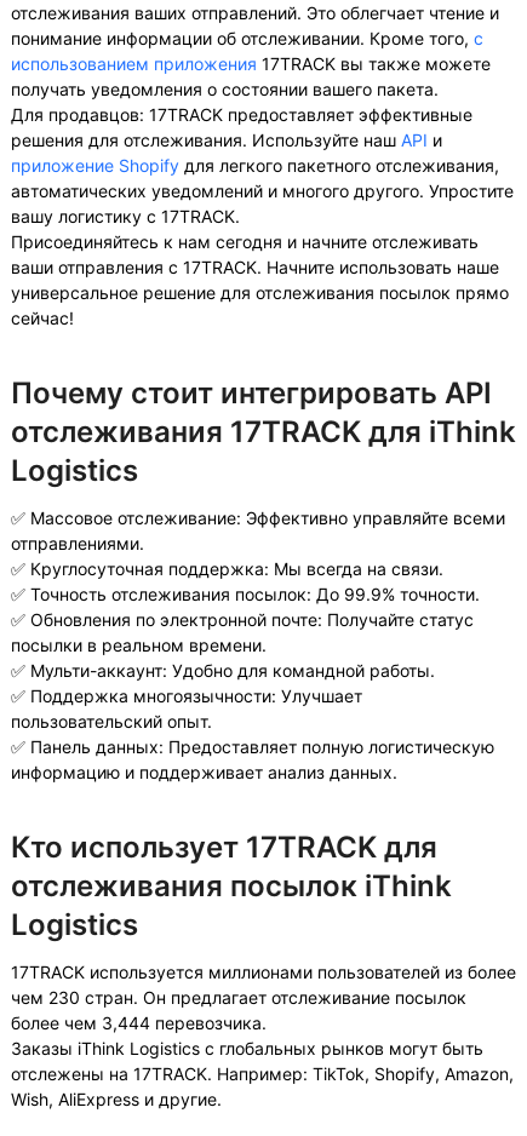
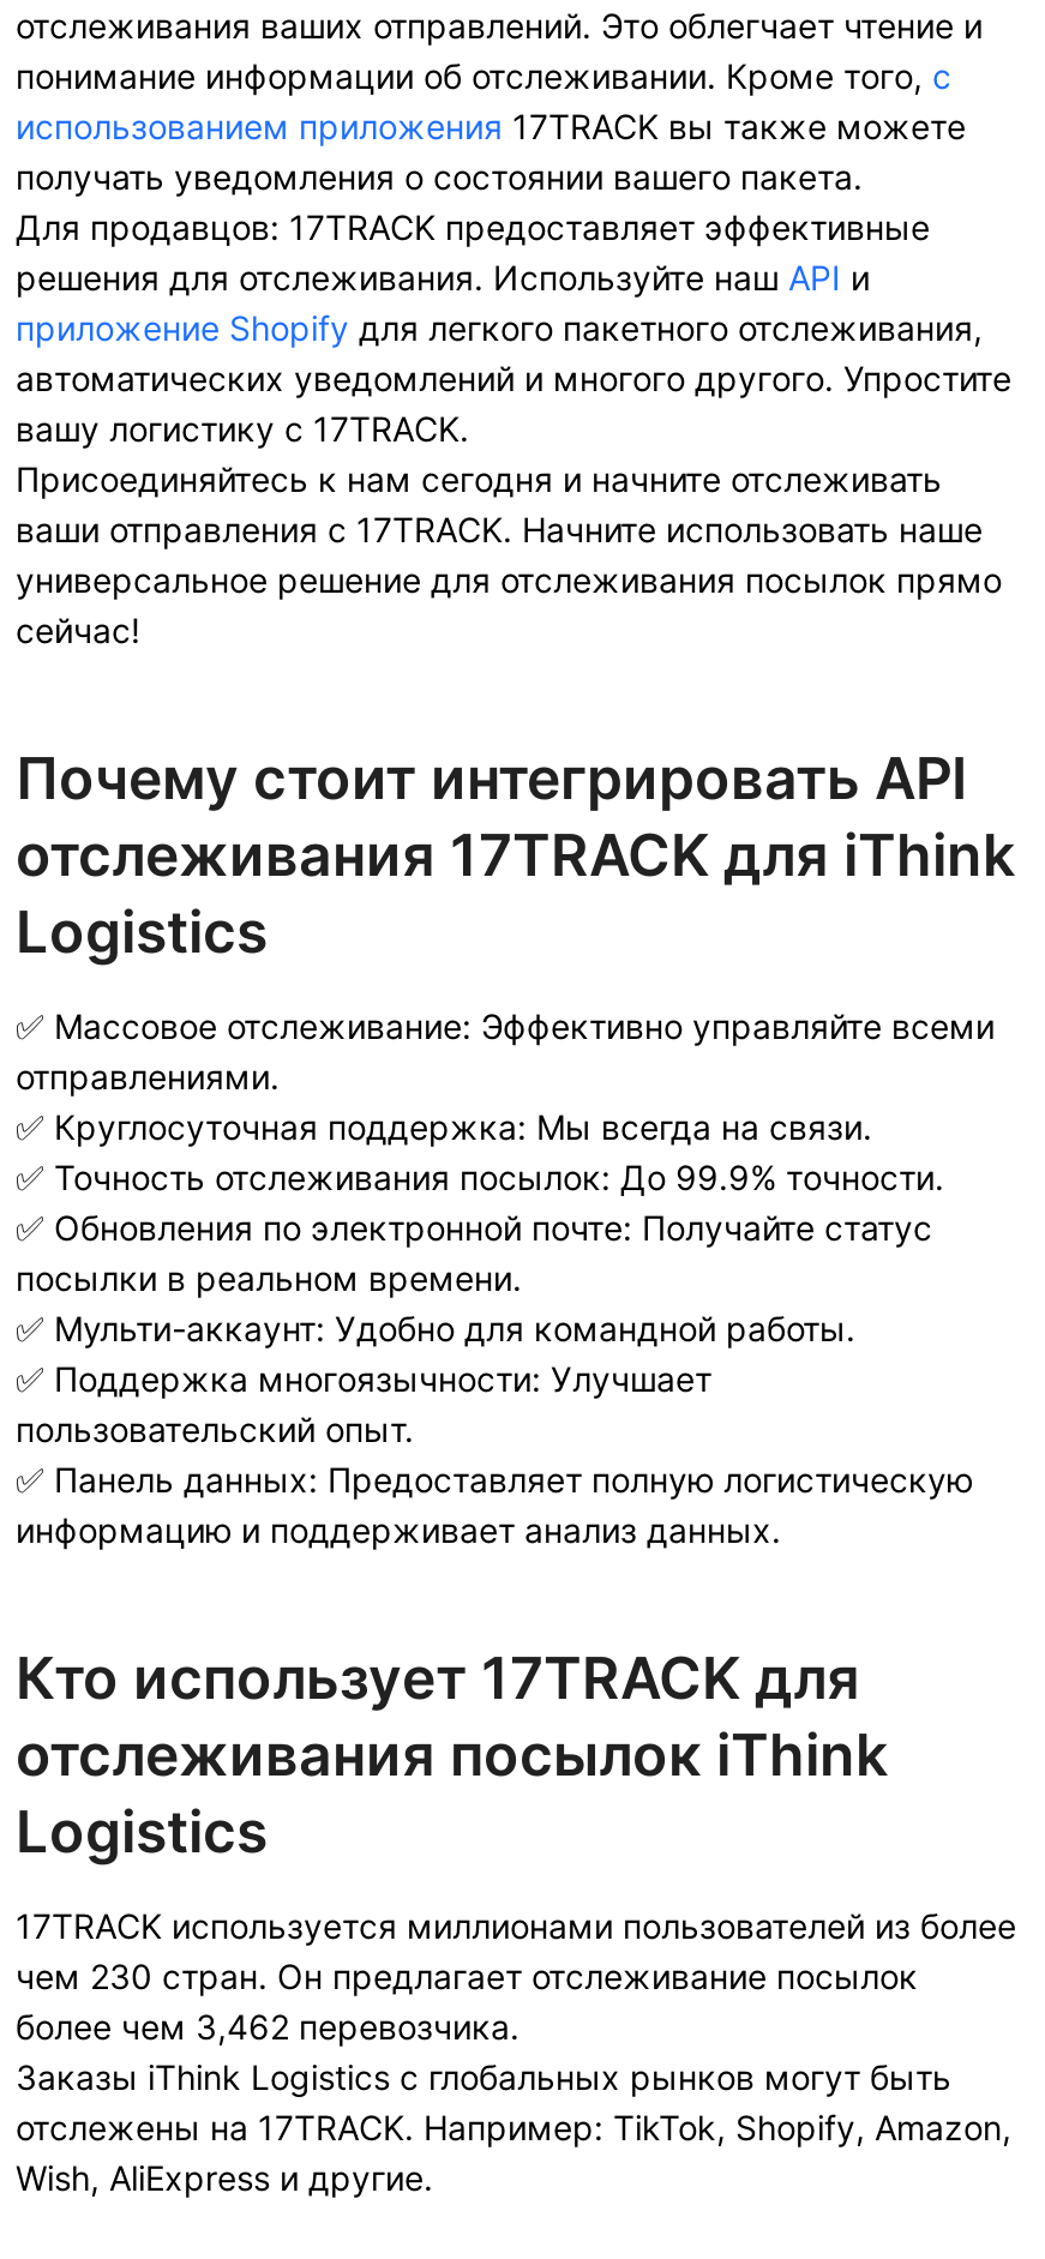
[11,1013,267,1033] более чем 3,444 перевозчика. -> [16,2006,520,2047] более чем 3,462 перевозчика.

